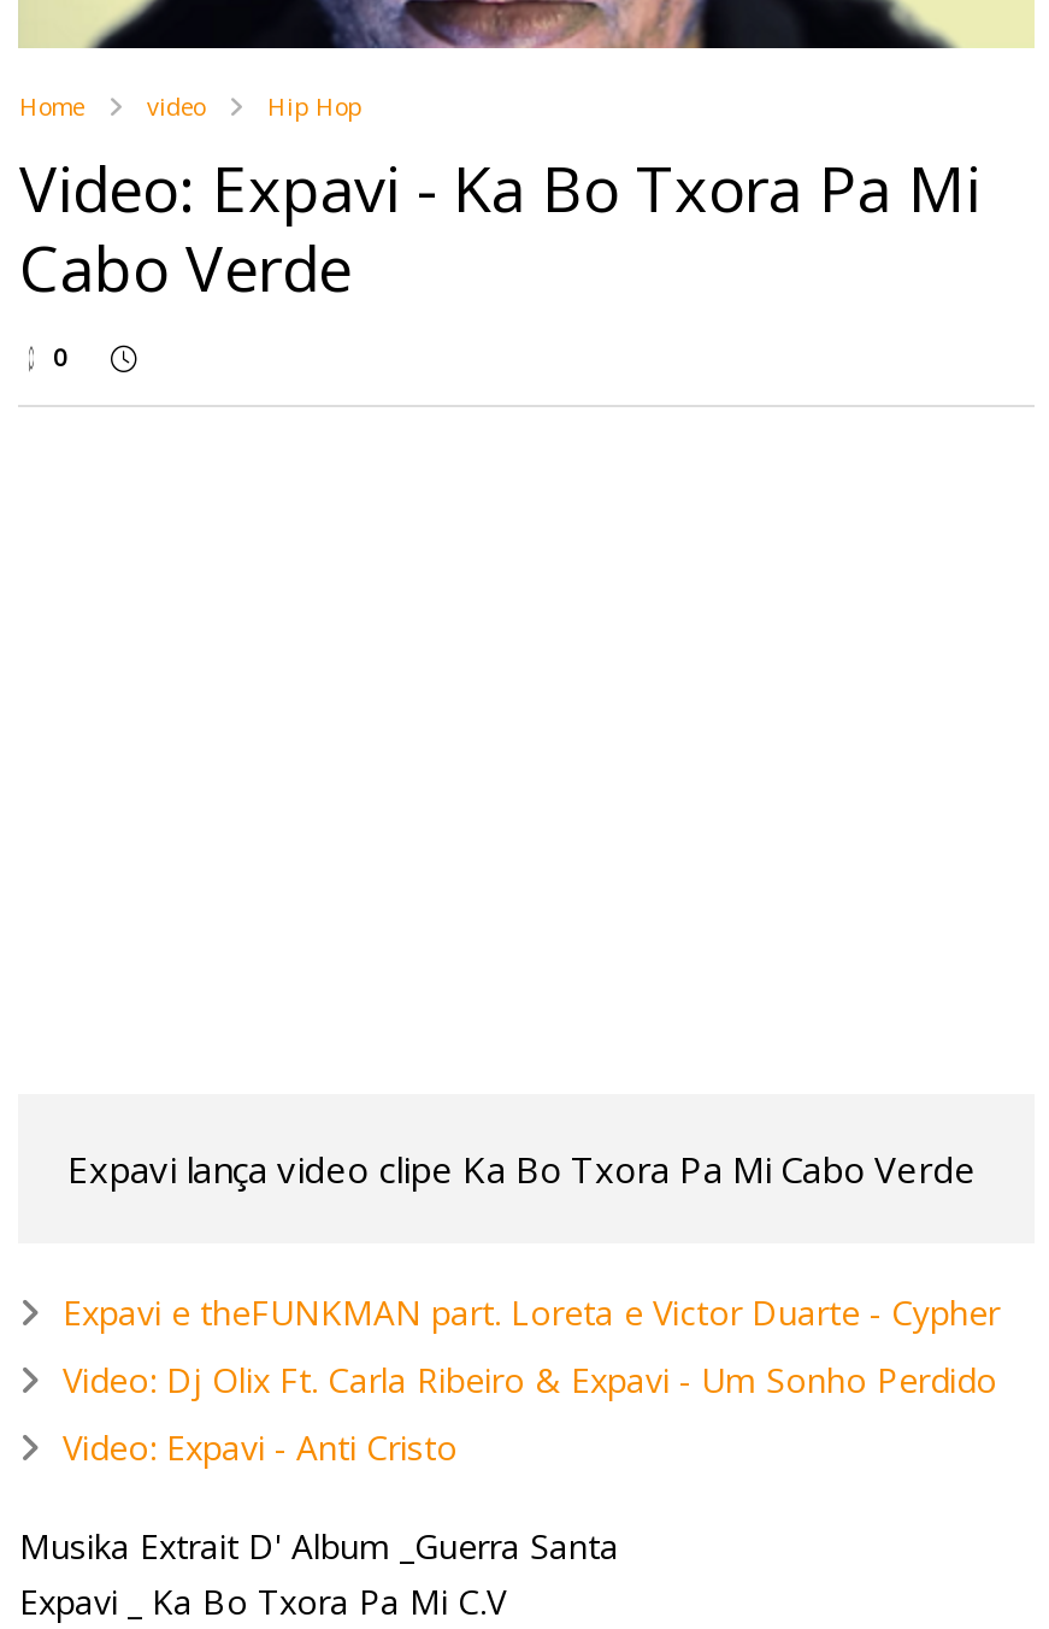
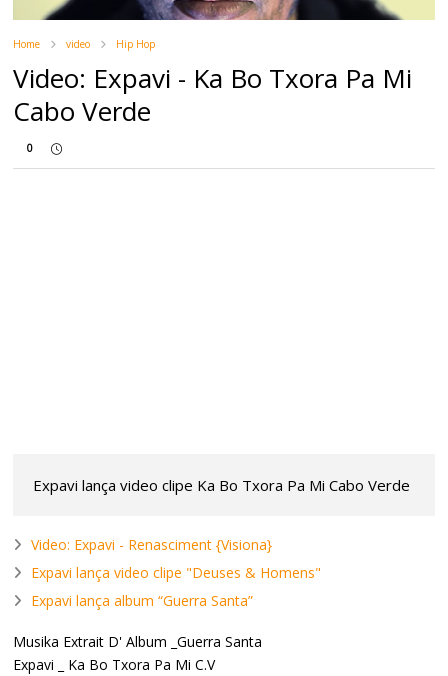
[62,1288,999,1334] Expavi e theFUNKMAN part. Loreta e Victor Duarte - Cypher -> [31,534,272,553] Video: Expavi - Renasciment {Visiona}
[62,1355,997,1401] Video: Dj Olix Ft. Carla Ribeiro & Expavi - Um Sonho Perdido -> [31,562,321,581] Expavi lança video clipe "Deuses & Homens"
[62,1423,457,1469] Video: Expavi - Anti Cristo -> [31,590,253,609] Expavi lança album “Guerra Santa”

